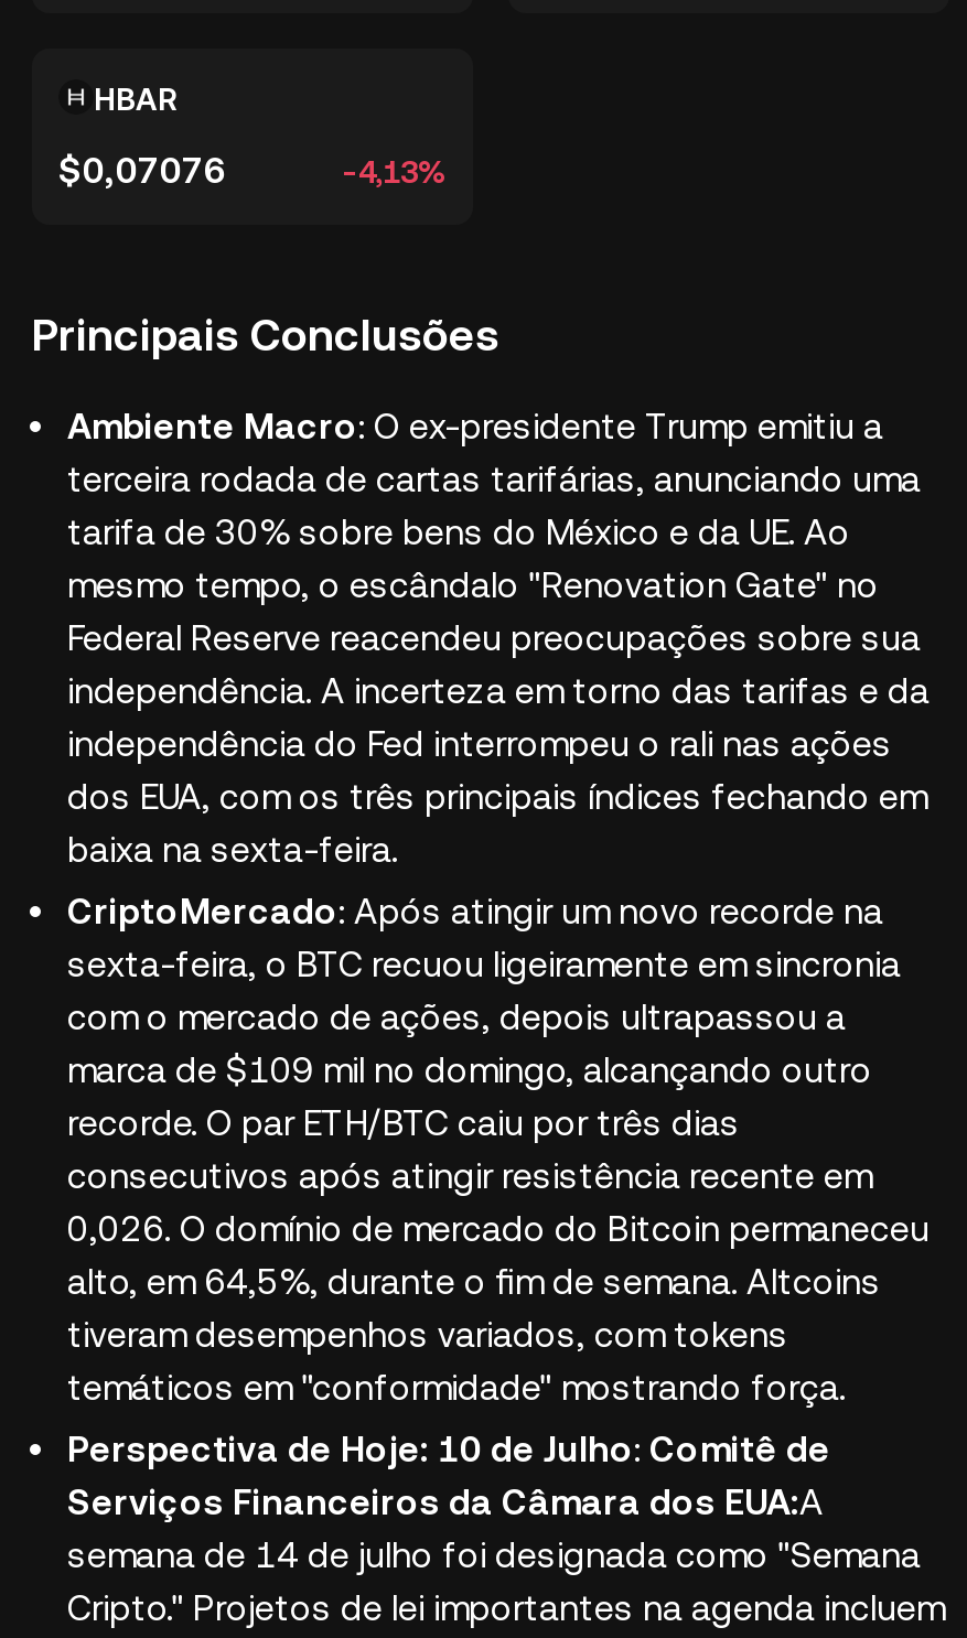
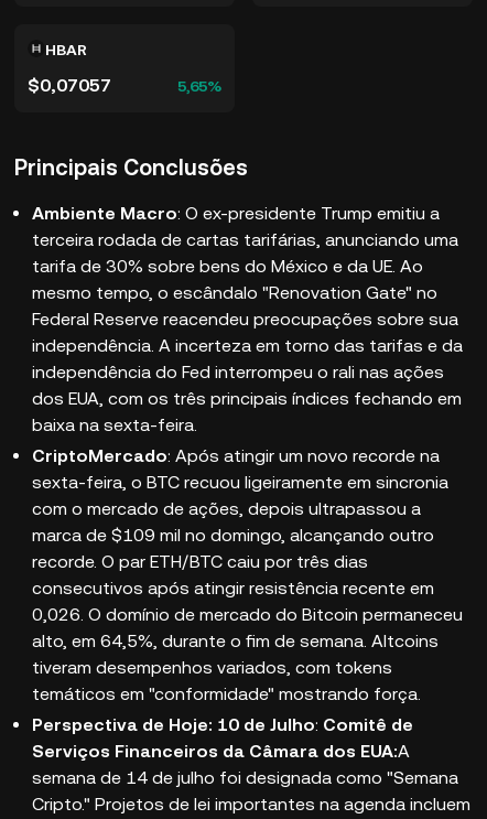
[58,150,226,192] $0,07076 -> [28,75,111,96] $0,07057
[343,154,447,190] -4,13% -> [177,77,221,95] 5,65%

